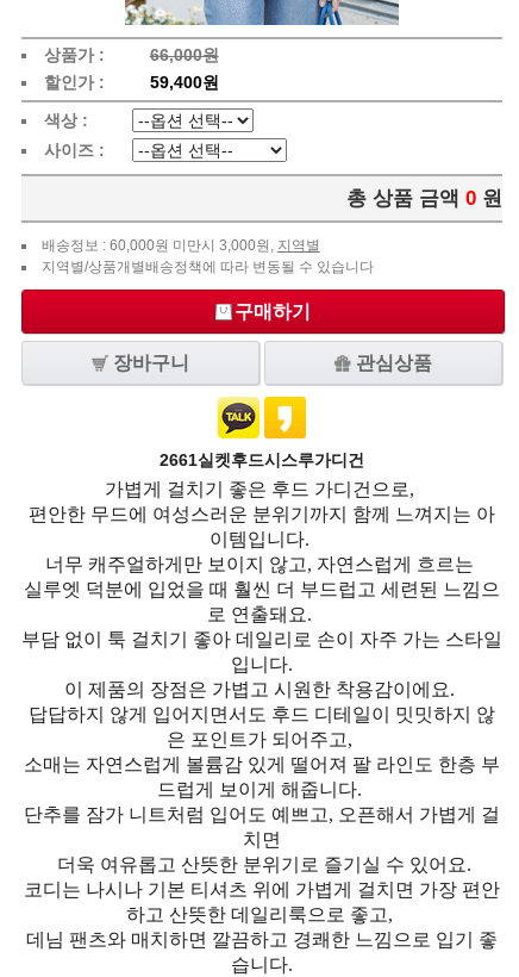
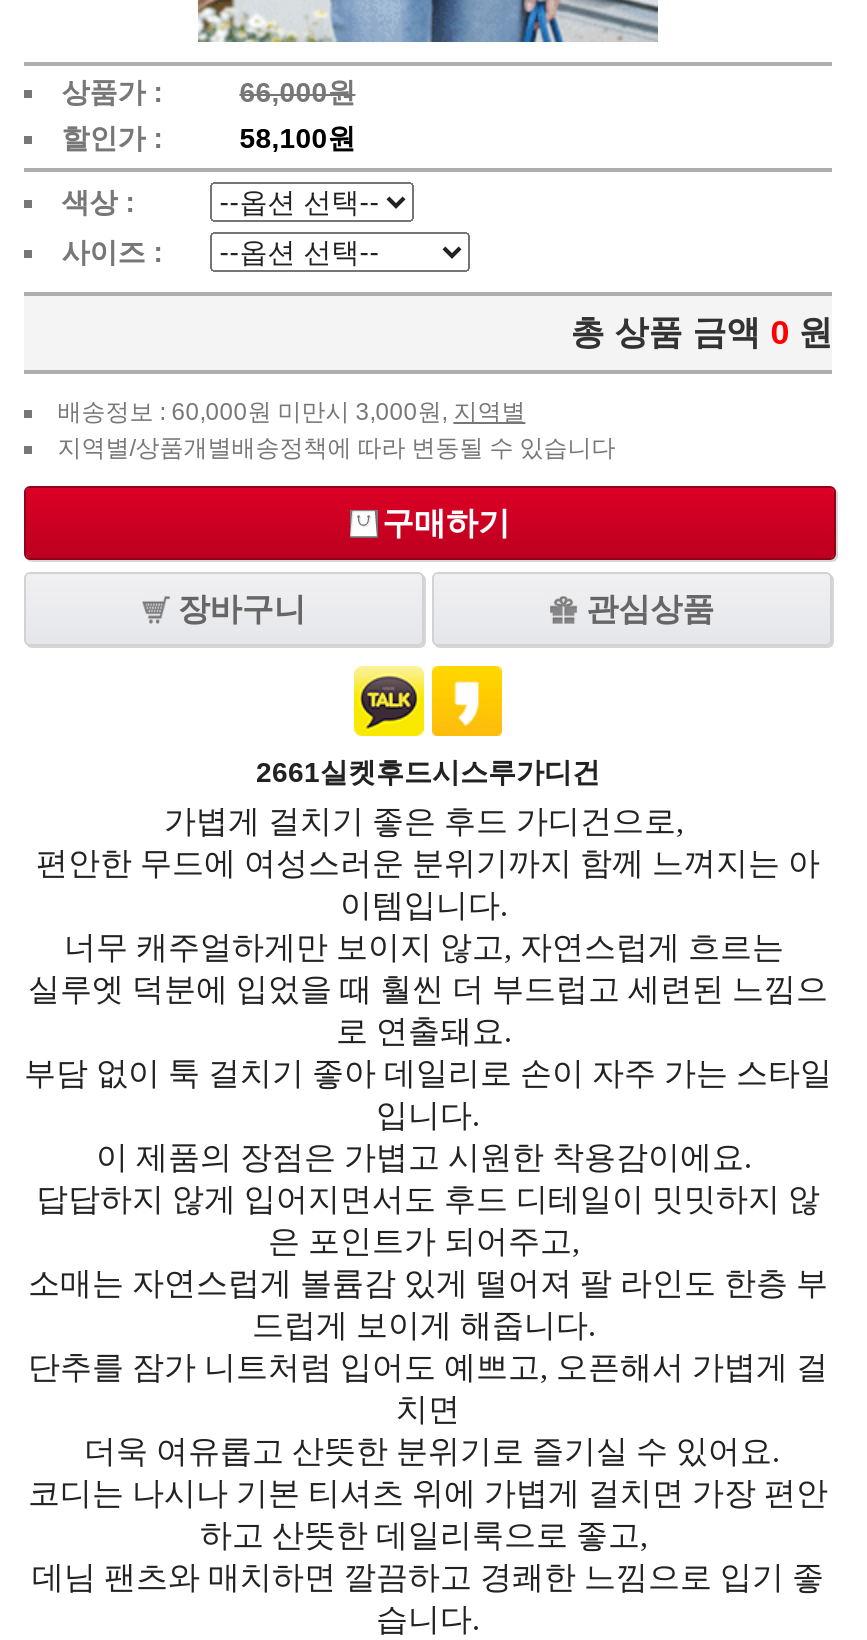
[150,72,219,91] 59,400원 -> [239,121,355,153] 58,100원

